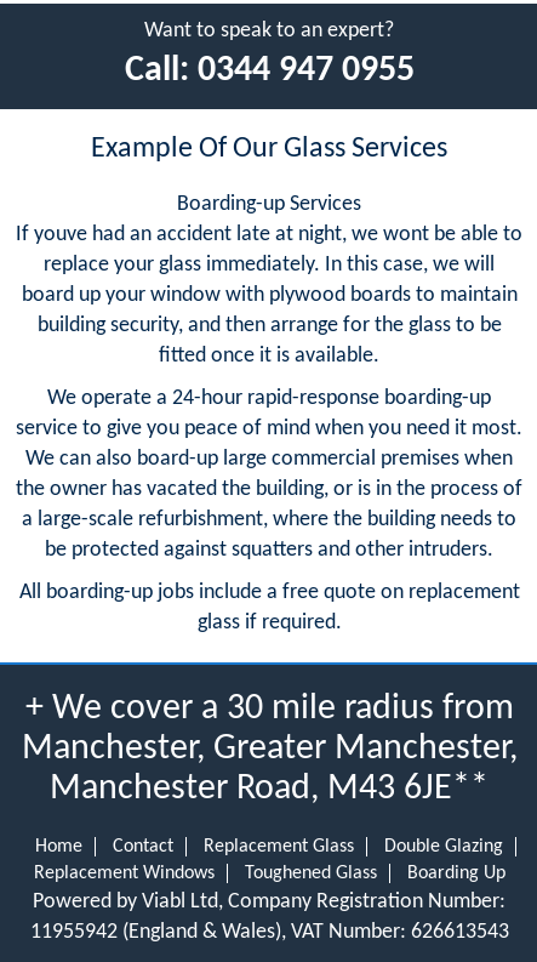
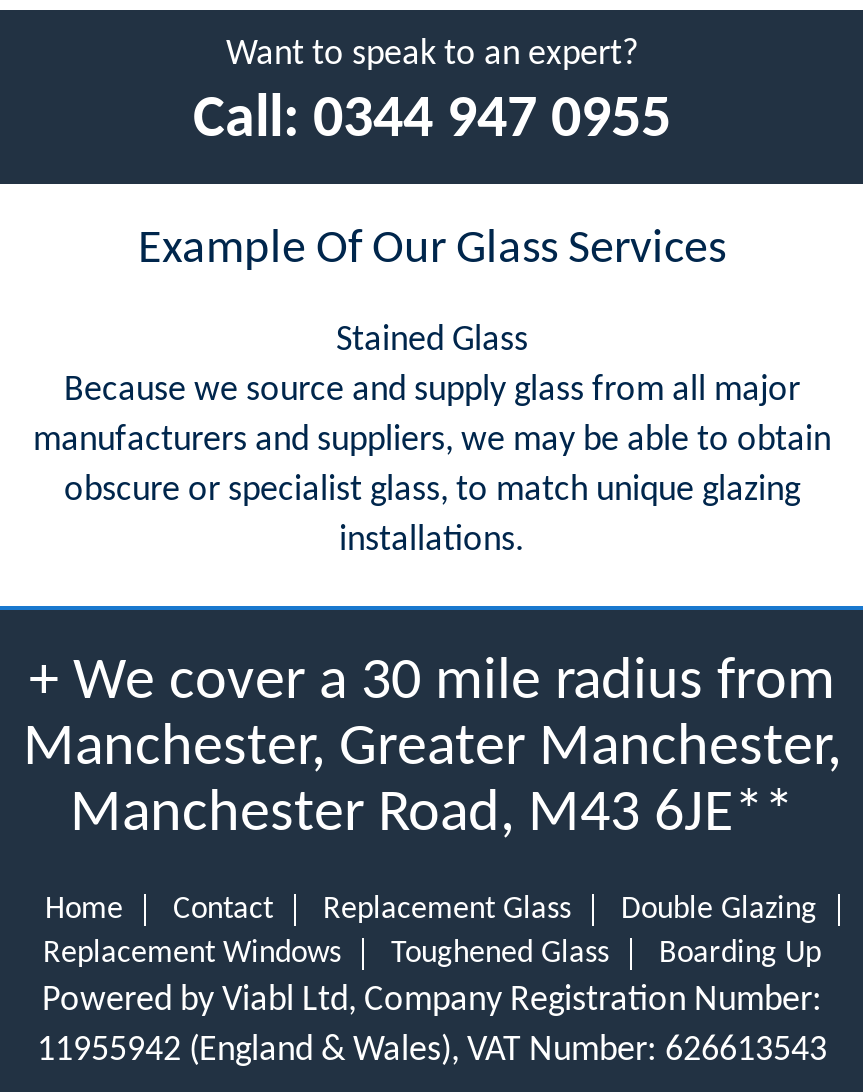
[16,192,522,634] Boarding-up Services | If youve had an accident late at night, we wont be able to | replace your glass immediately. In this case, we will | board up your window with plywood boards to maintain | building security, and then arrange for the glass to be | fitted once it is available. | We operate a 24-hour rapid-response boarding-up | service to give you peace of mind when you need it most. | We can also board-up large commercial premises when | the owner has vacated the building, or is in the process of | a large-scale refurbishment, where the building needs to | be protected against squatters and other intruders. | All boarding-up jobs include a free quote on replacement | glass if required. -> [33,321,831,559] Stained Glass | Because we source and supply glass from all major | manufacturers and suppliers, we may be able to obtain | obscure or specialist glass, to match unique glazing | installations.

